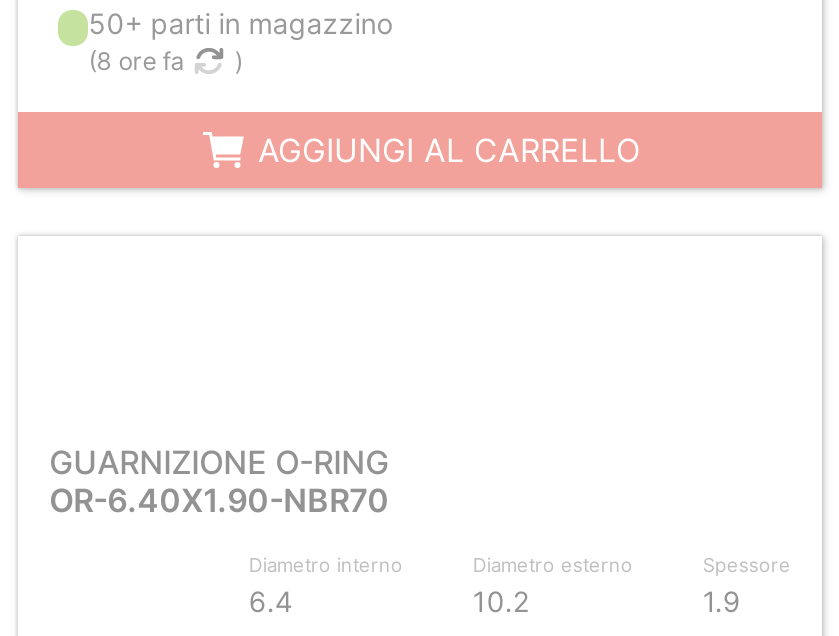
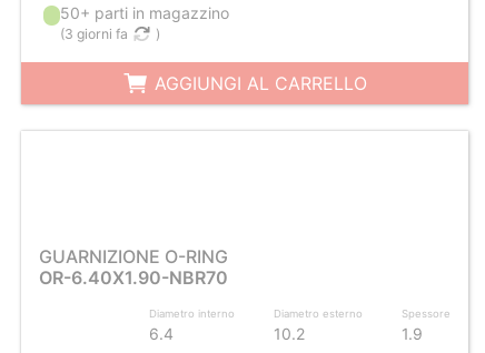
[88,46,184,76] (8 ore fa -> [60,26,128,42] (3 giorni fa

